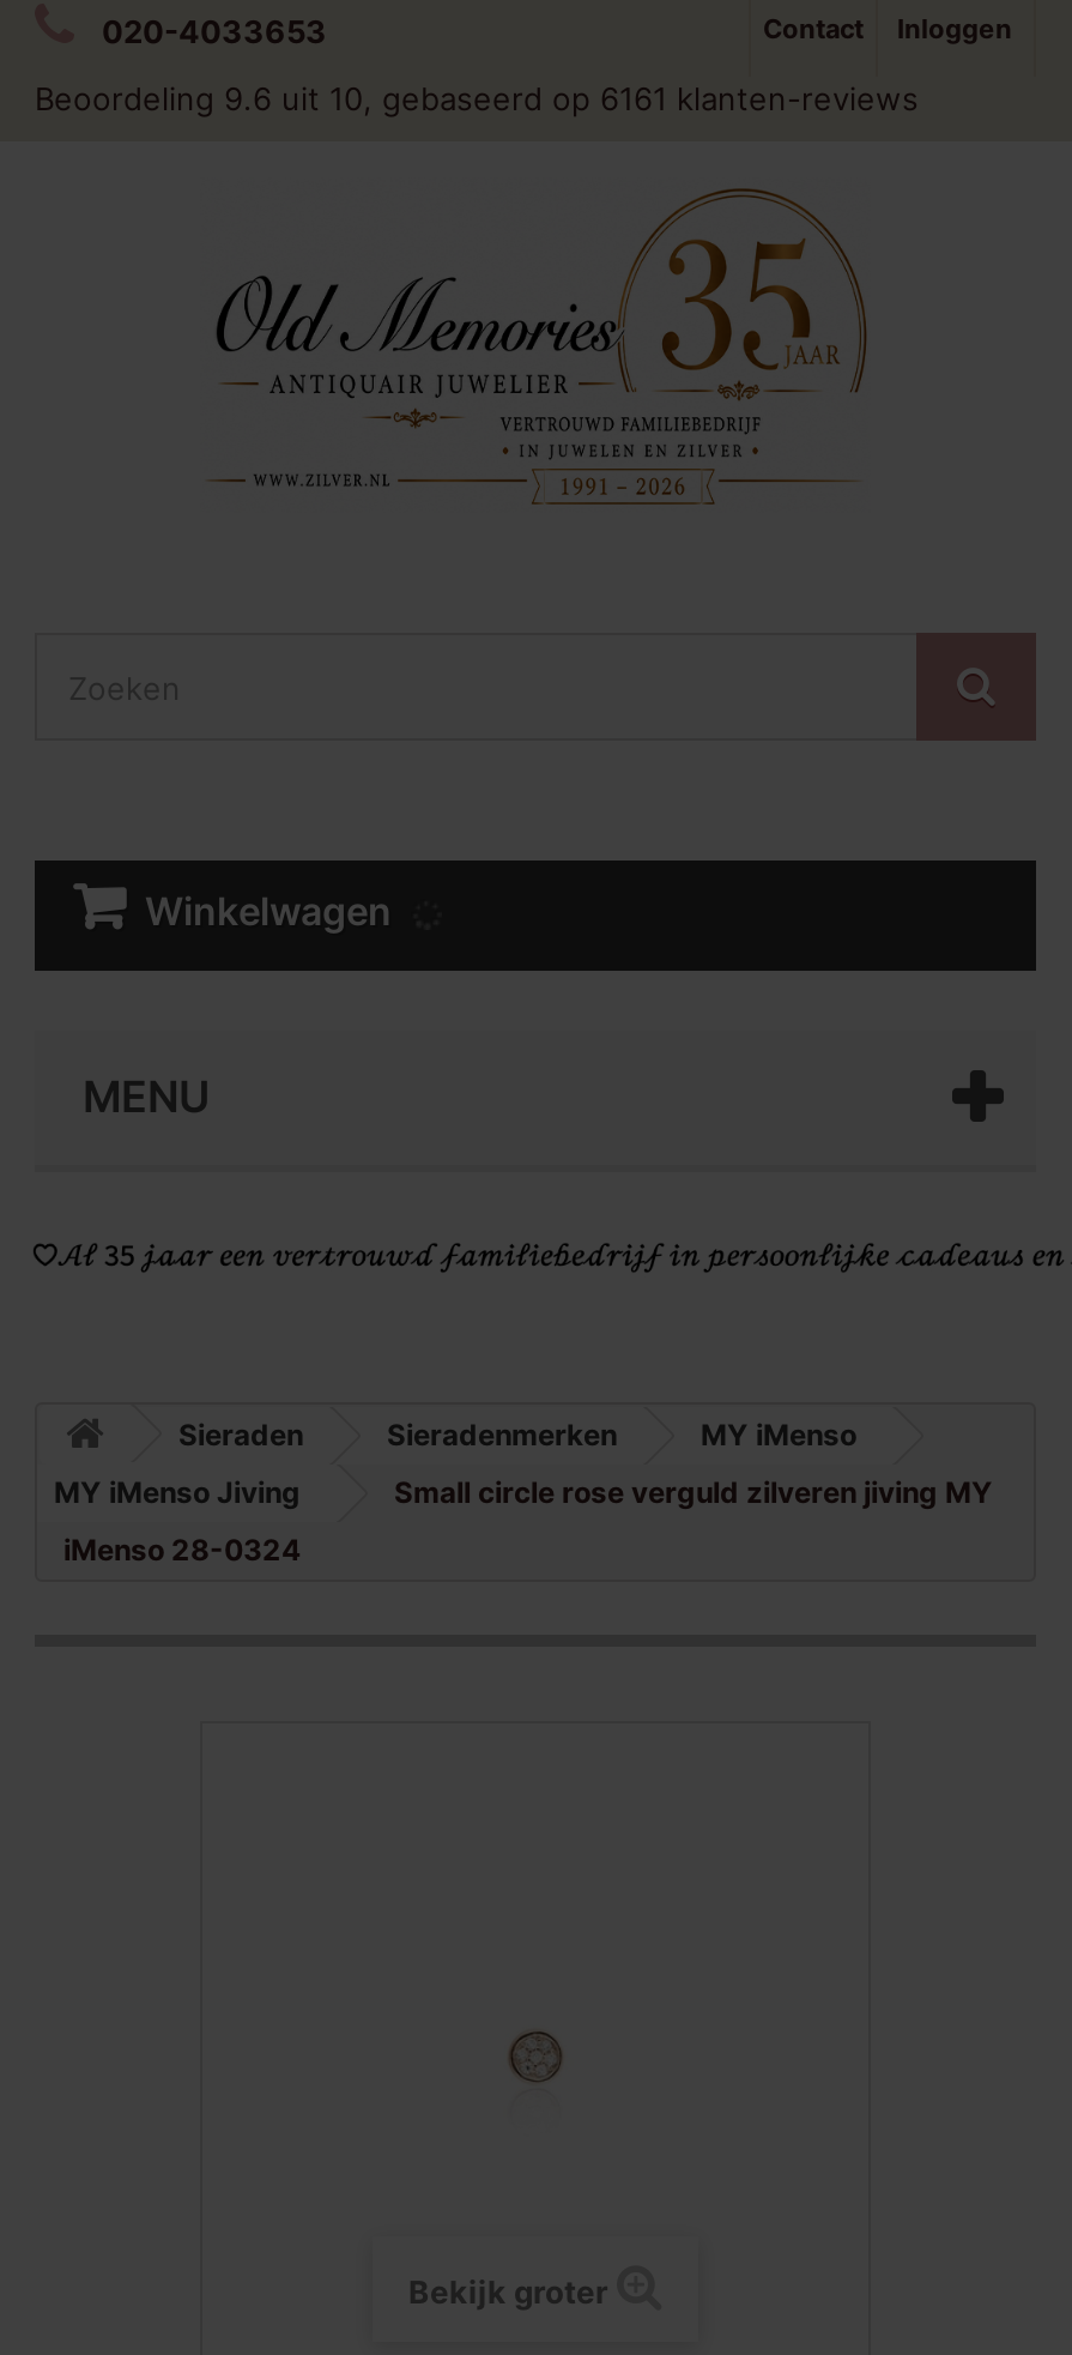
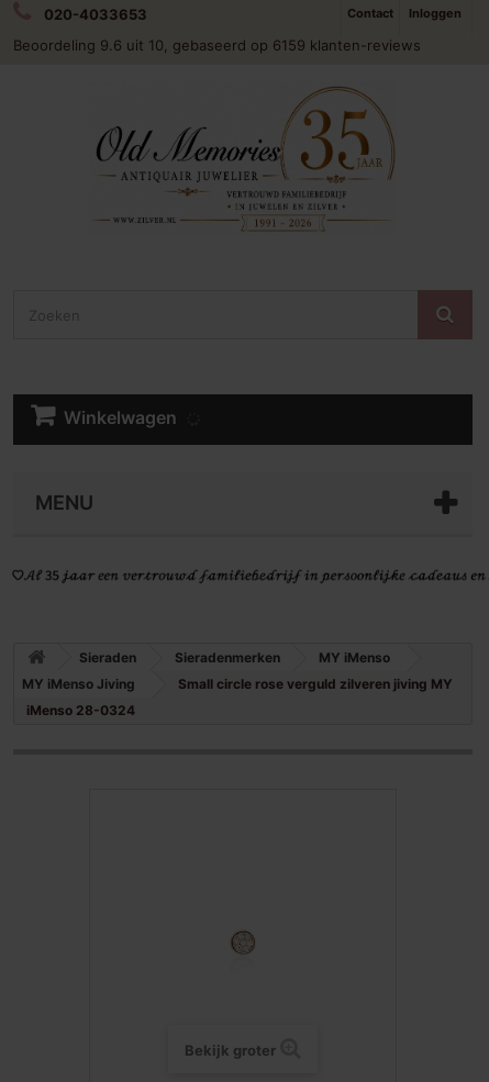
[35,79,919,117] Beoordeling 9.6 uit 10, gebaseerd op 6161 klanten-reviews -> [13,36,421,54] Beoordeling 9.6 uit 10, gebaseerd op 6159 klanten-reviews

